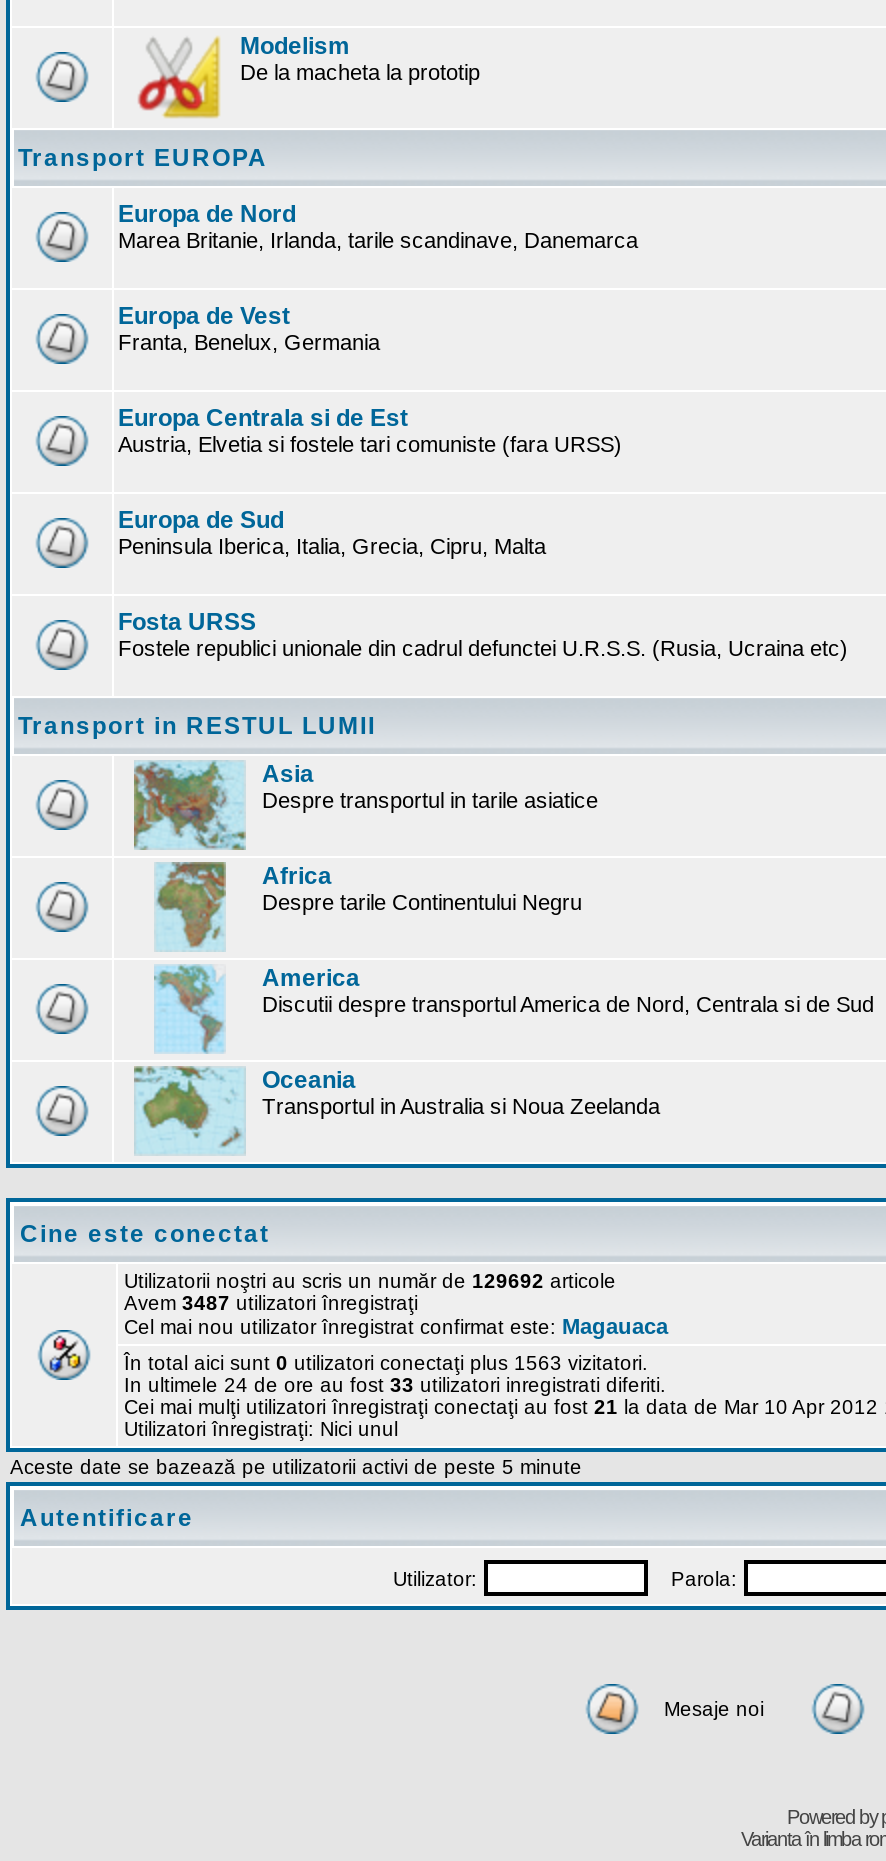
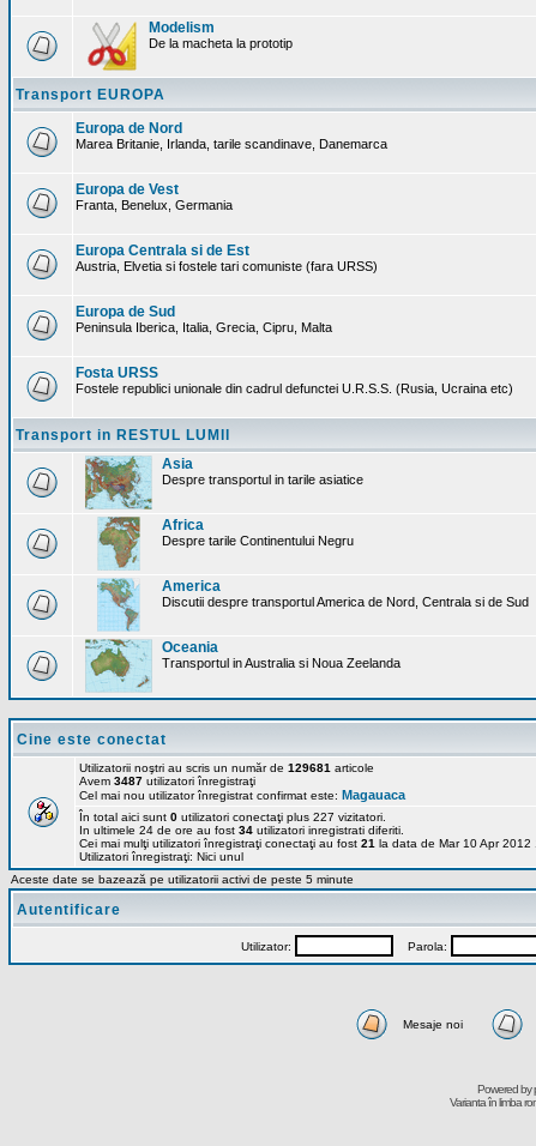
[124,1270,616,1292] Utilizatorii noştri au scris un număr de 129692 articole -> [79,761,374,774] Utilizatorii noştri au scris un număr de 129681 articole
[124,1352,648,1374] În total aici sunt 0 utilizatori conectaţi plus 1563 vizitatori. -> [79,810,386,824] În total aici sunt 0 utilizatori conectaţi plus 227 vizitatori.
[124,1374,678,1396] In ultimele 24 de ore au fost 33 utilizatori inregistrati diferiti. -> [79,824,411,837] In ultimele 24 de ore au fost 34 utilizatori inregistrati diferiti.

